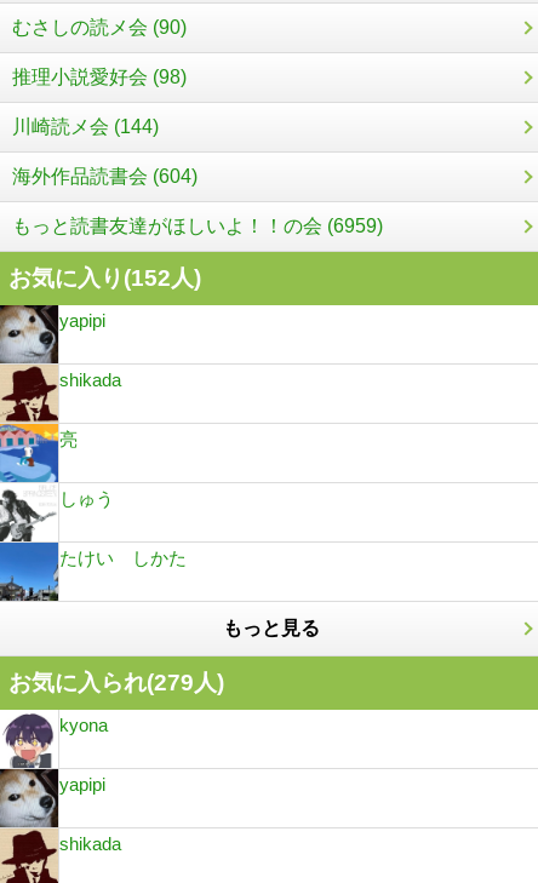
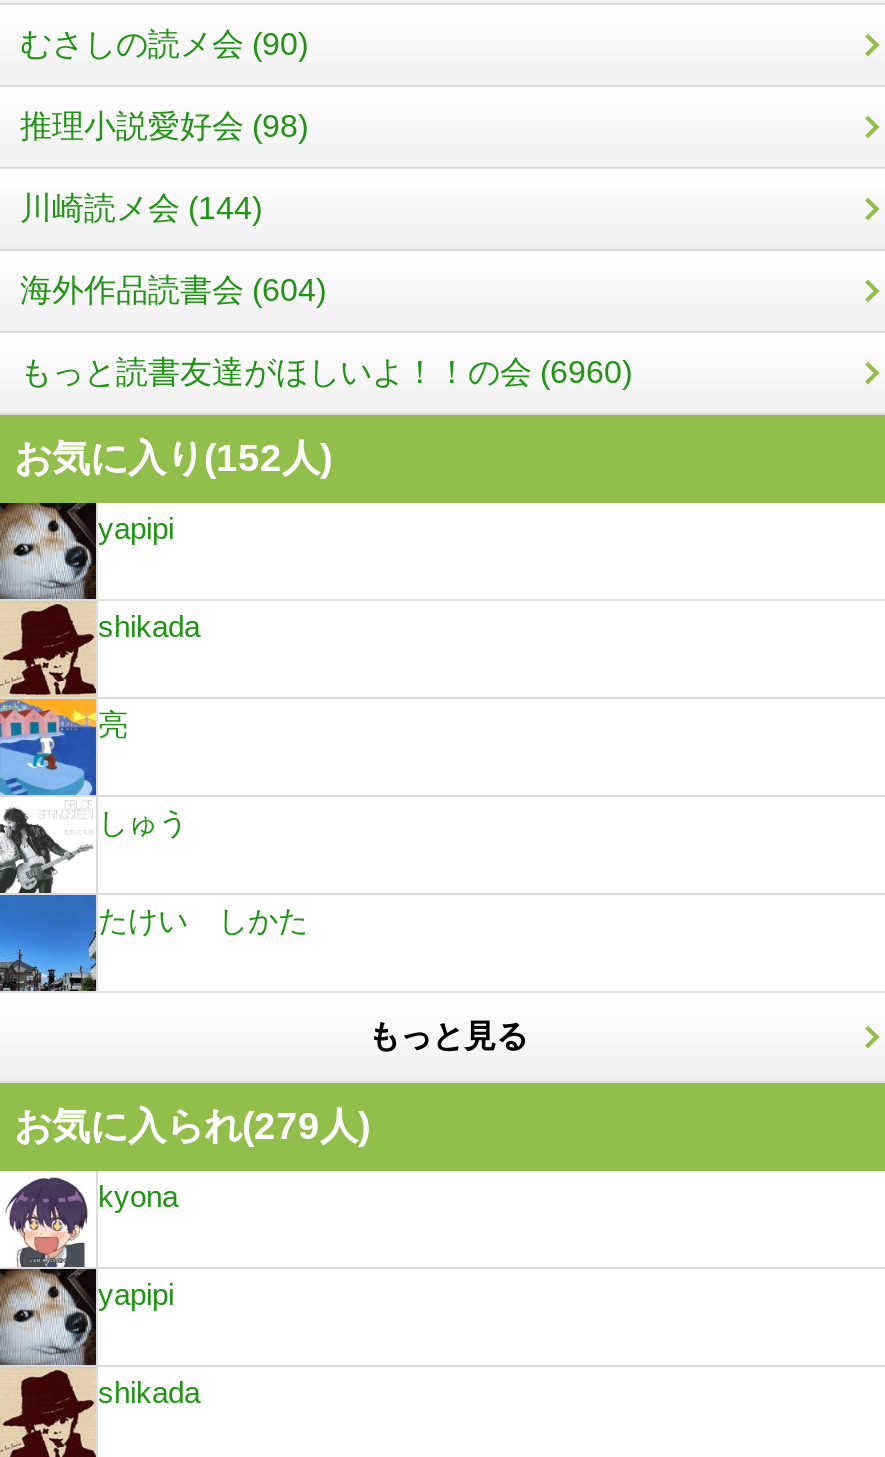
[12,215,383,236] もっと読書友達がほしいよ！！の会 (6959) -> [20,355,632,389] もっと読書友達がほしいよ！！の会 (6960)

